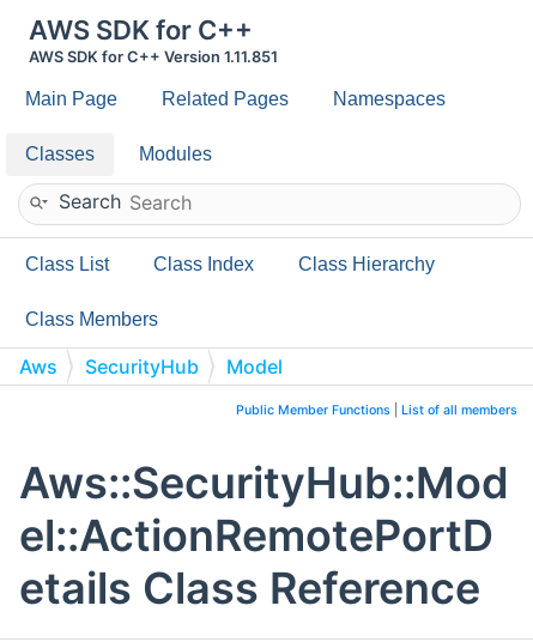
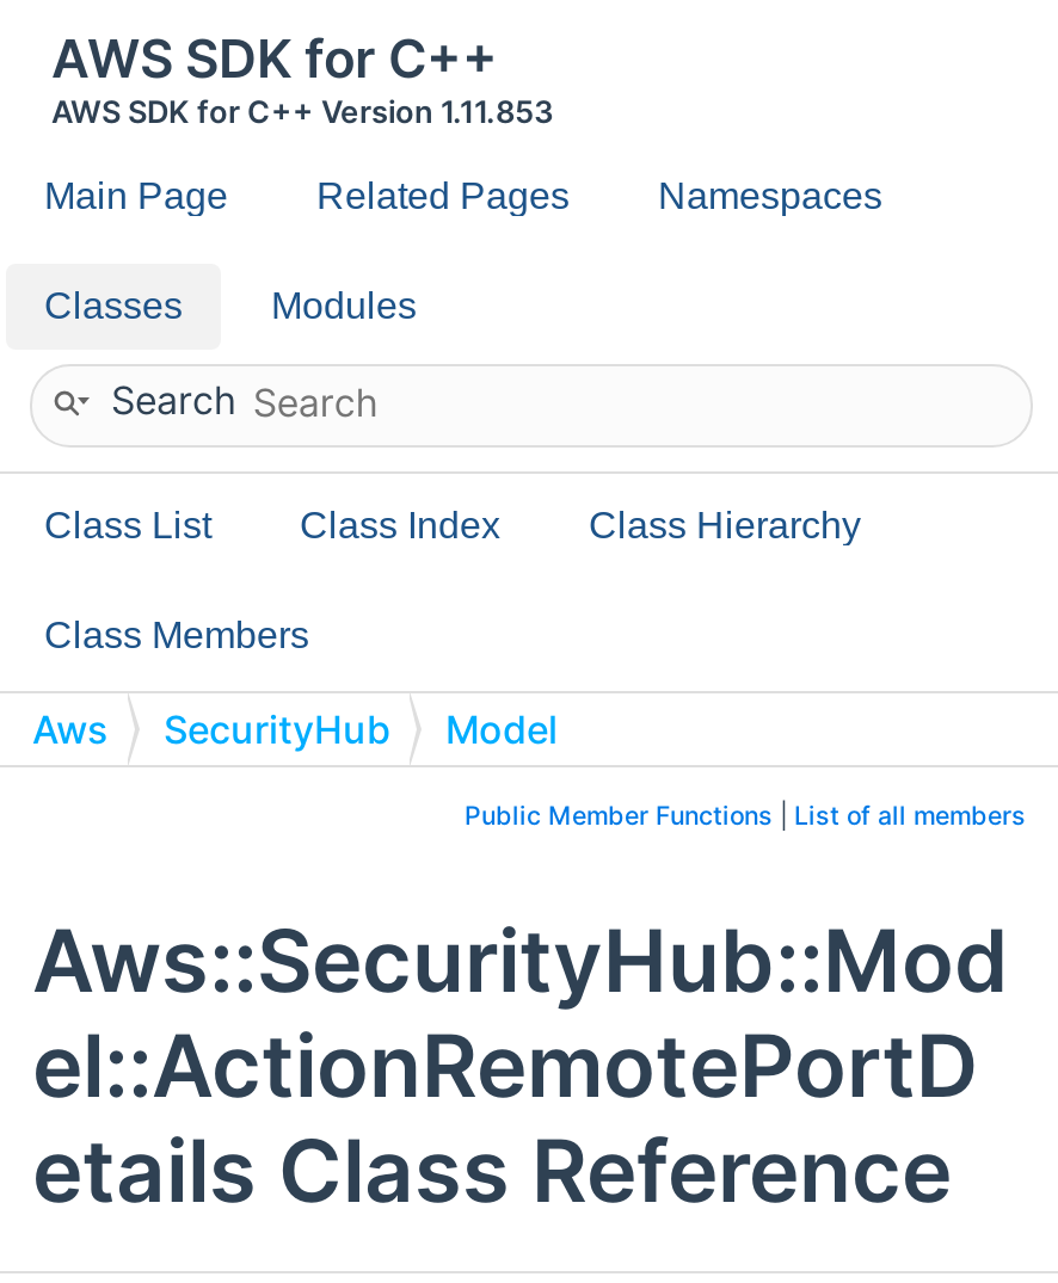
[29,48,278,66] AWS SDK for C++ Version 1.11.851 -> [51,94,553,130] AWS SDK for C++ Version 1.11.853

